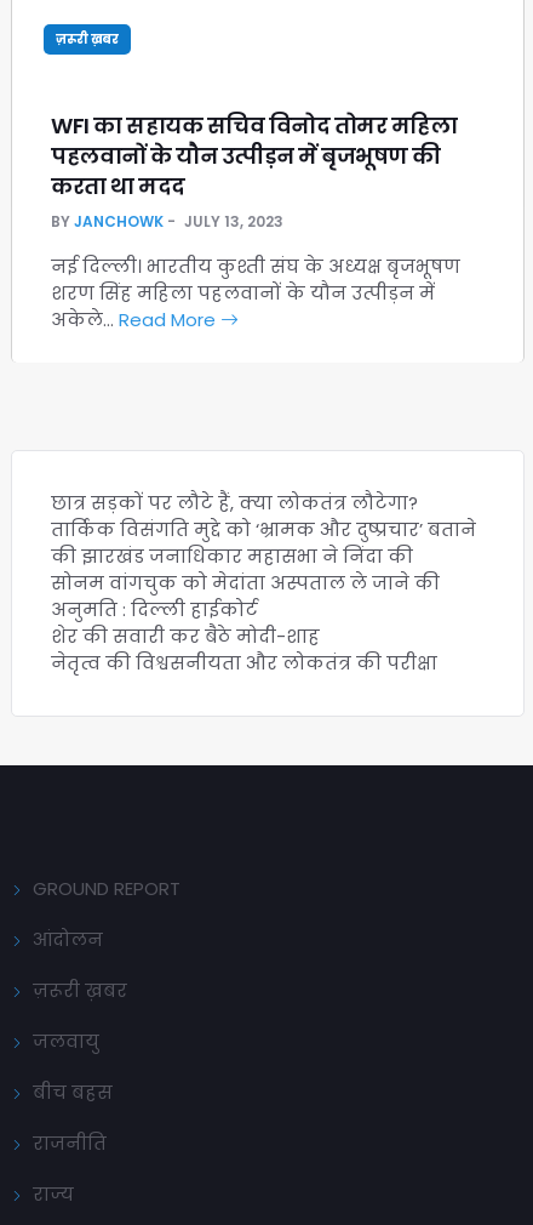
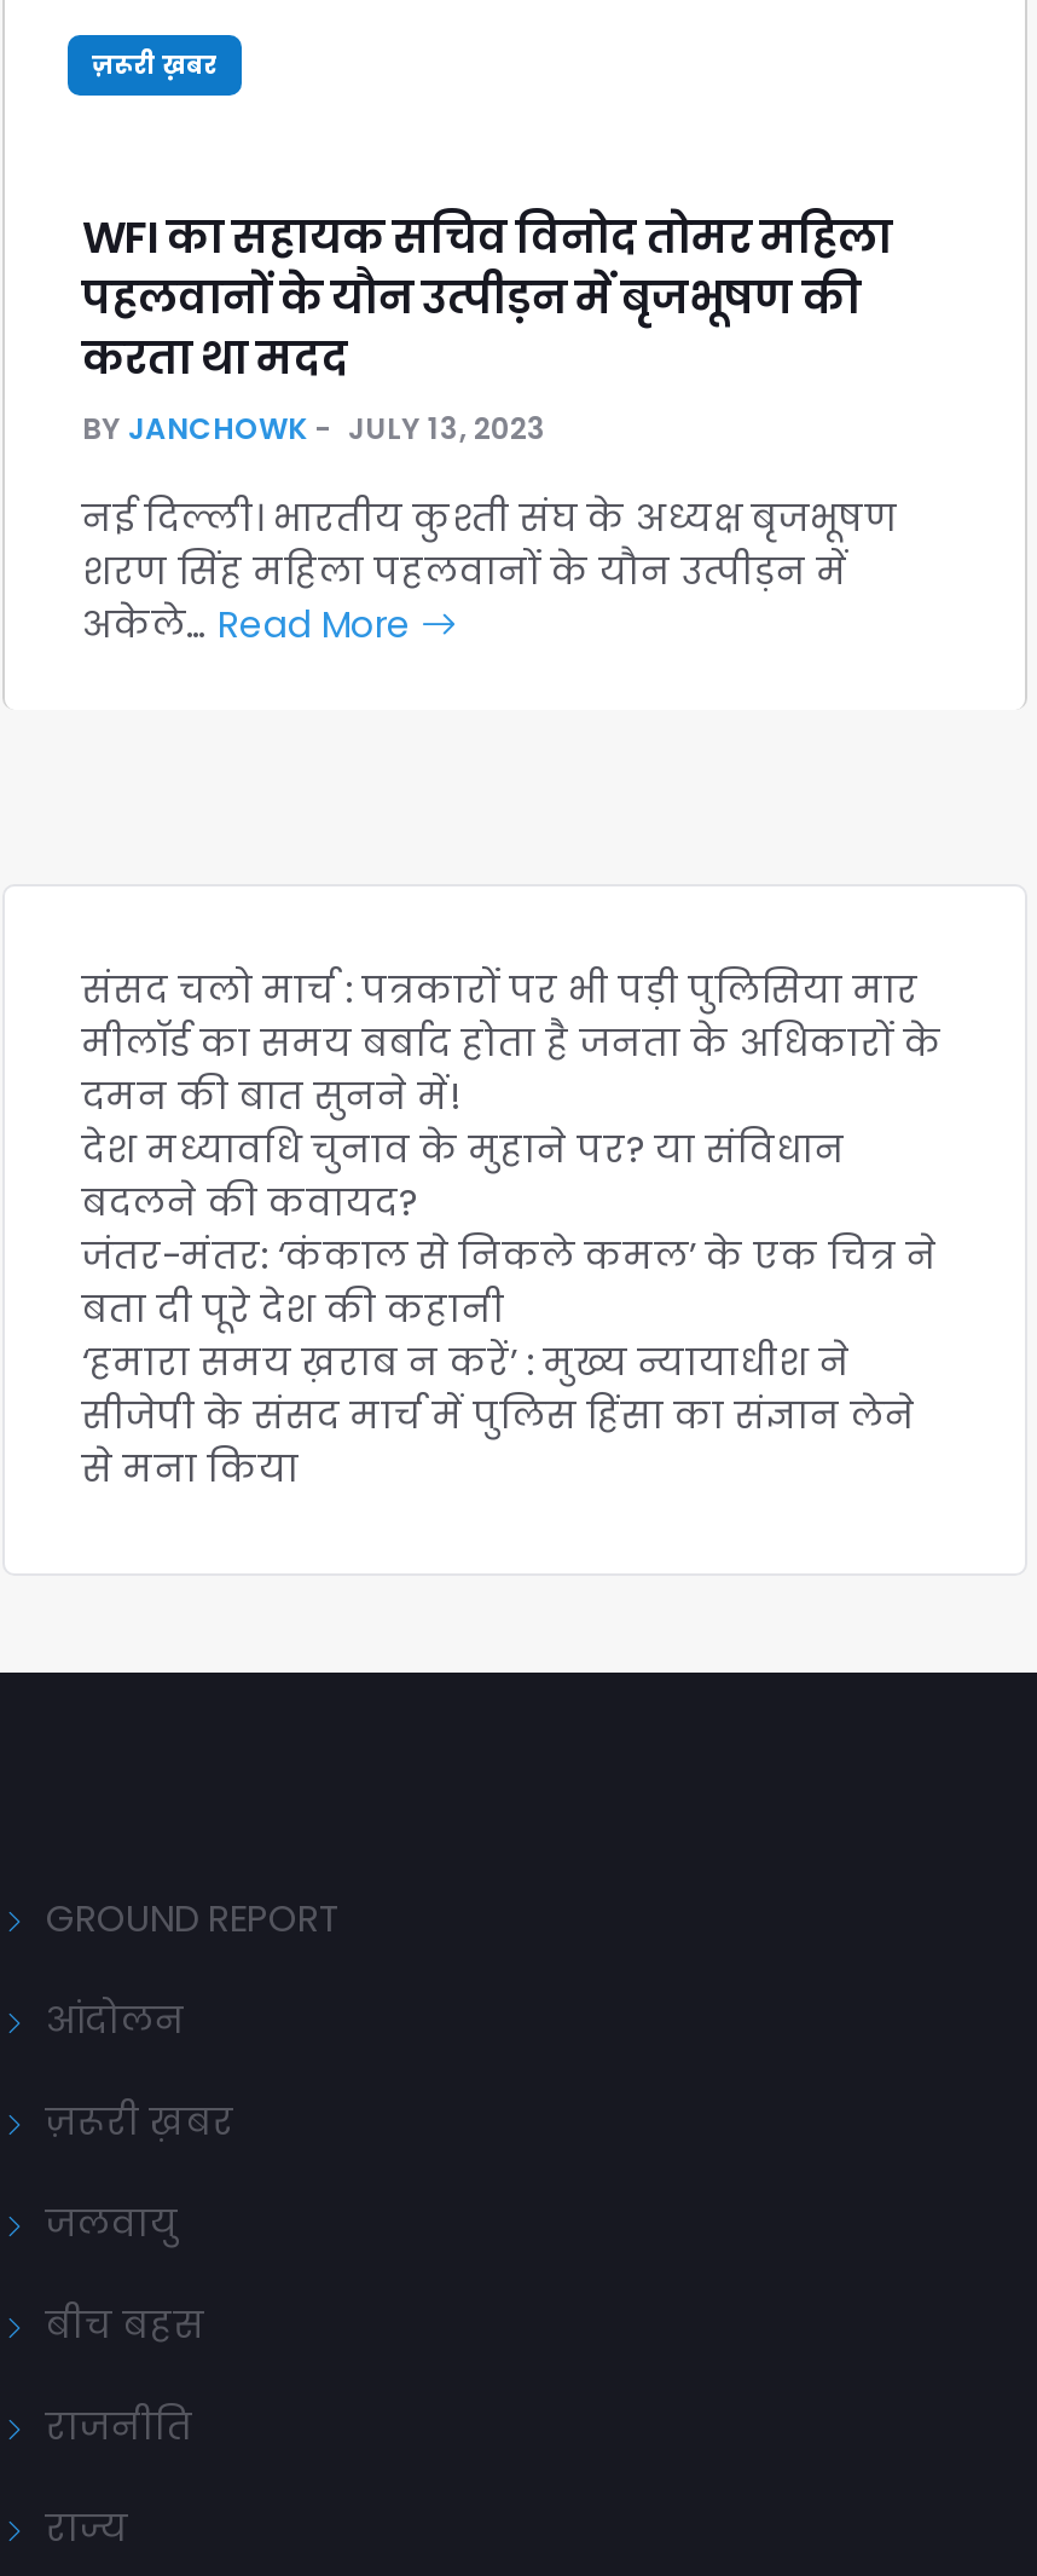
[51,490,476,676] छात्र सड़कों पर लौटे हैं, क्या लोकतंत्र लौटेगा? | तार्किक विसंगति मुद्दे को ‘भ्रामक और दुष्प्रचार’ बताने | की झारखंड जनाधिकार महासभा ने निंदा की | सोनम वांगचुक को मेदांता अस्पताल ले जाने की | अनुमति : दिल्ली हाईकोर्ट | शेर की सवारी कर बैठे मोदी-शाह | नेतृत्व की विश्वसनीयता और लोकतंत्र की परीक्षा -> [82,964,943,1494] संसद चलो मार्च : पत्रकारों पर भी पड़ी पुलिसिया मार | मीलॉर्ड का समय बर्बाद होता है जनता के अधिकारों के | दमन की बात सुनने में! | देश मध्यावधि चुनाव के मुहाने पर? या संविधान | बदलने की कवायद? | जंतर-मंतर: ‘कंकाल से निकले कमल’ के एक चित्र ने | बता दी पूरे देश की कहानी | ‘हमारा समय ख़राब न करें’ : मुख्य न्यायाधीश ने | सीजेपी के संसद मार्च में पुलिस हिंसा का संज्ञान लेने | से मना किया

